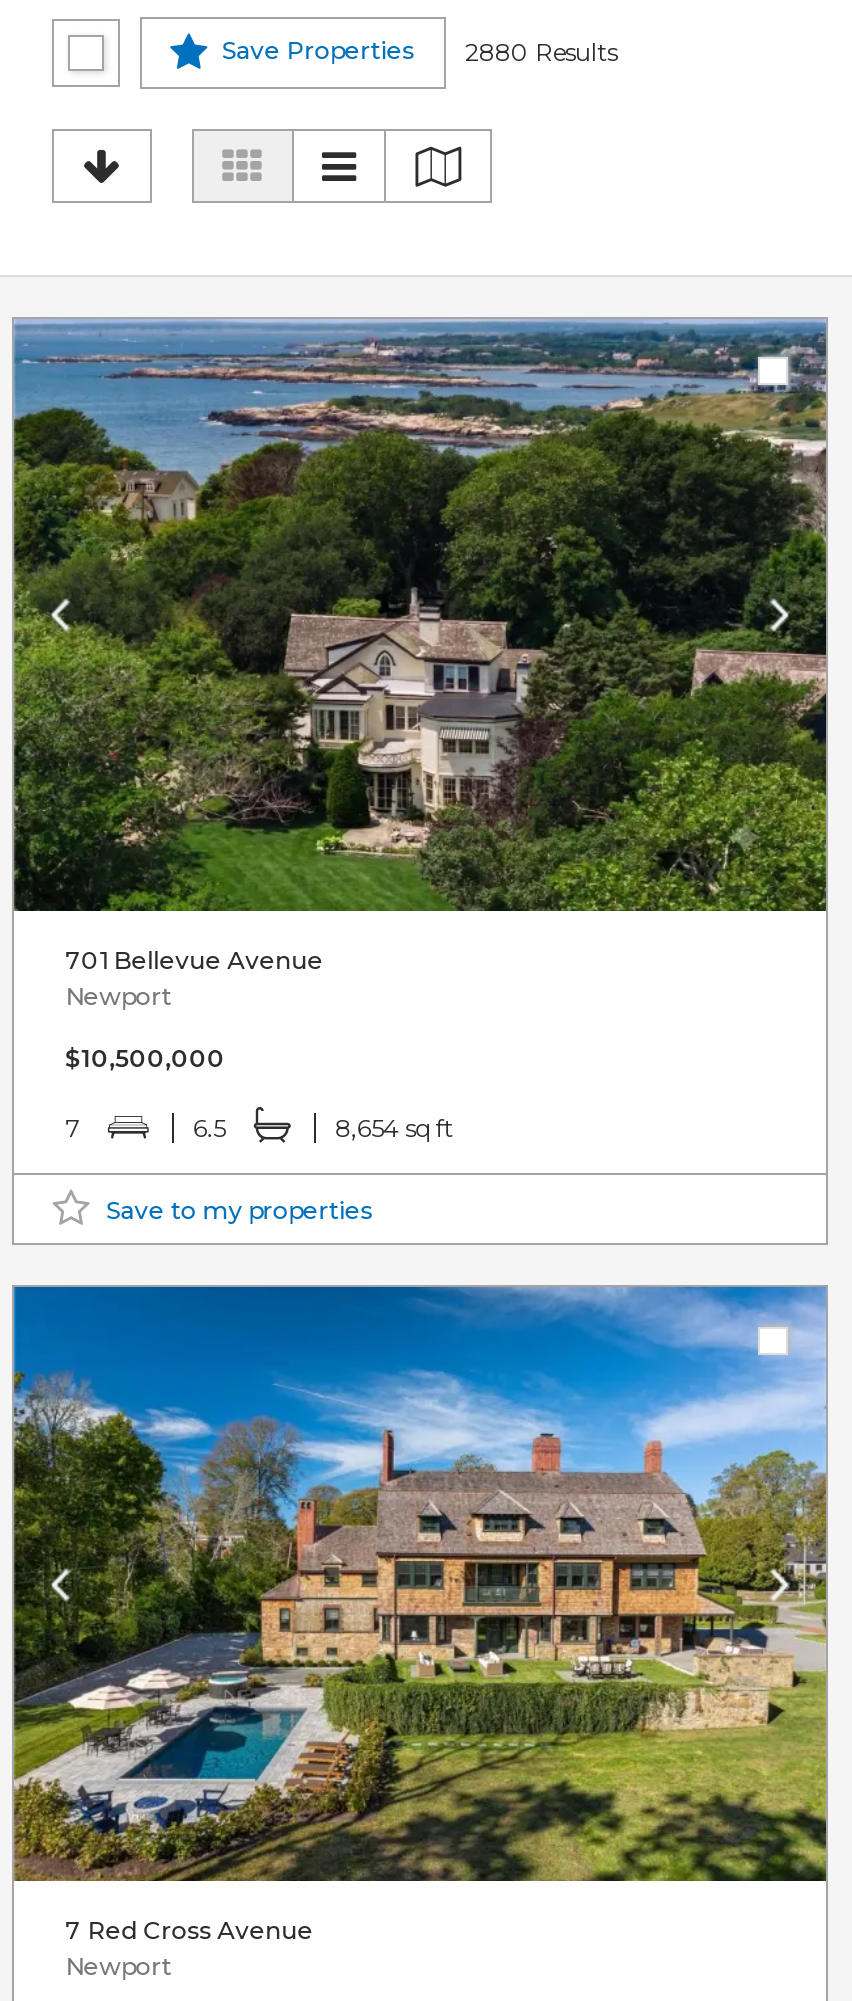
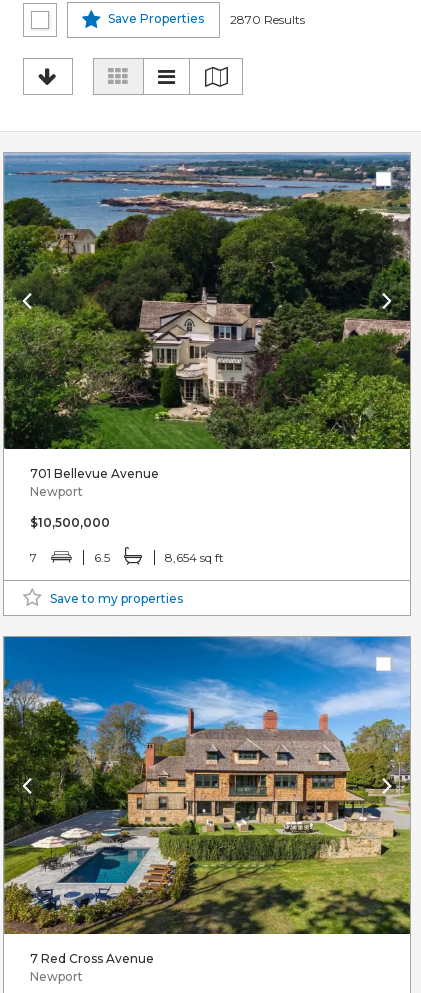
[222,36,617,67] Save Properties 2880 Results -> [108,11,304,27] Save Properties 2870 Results

